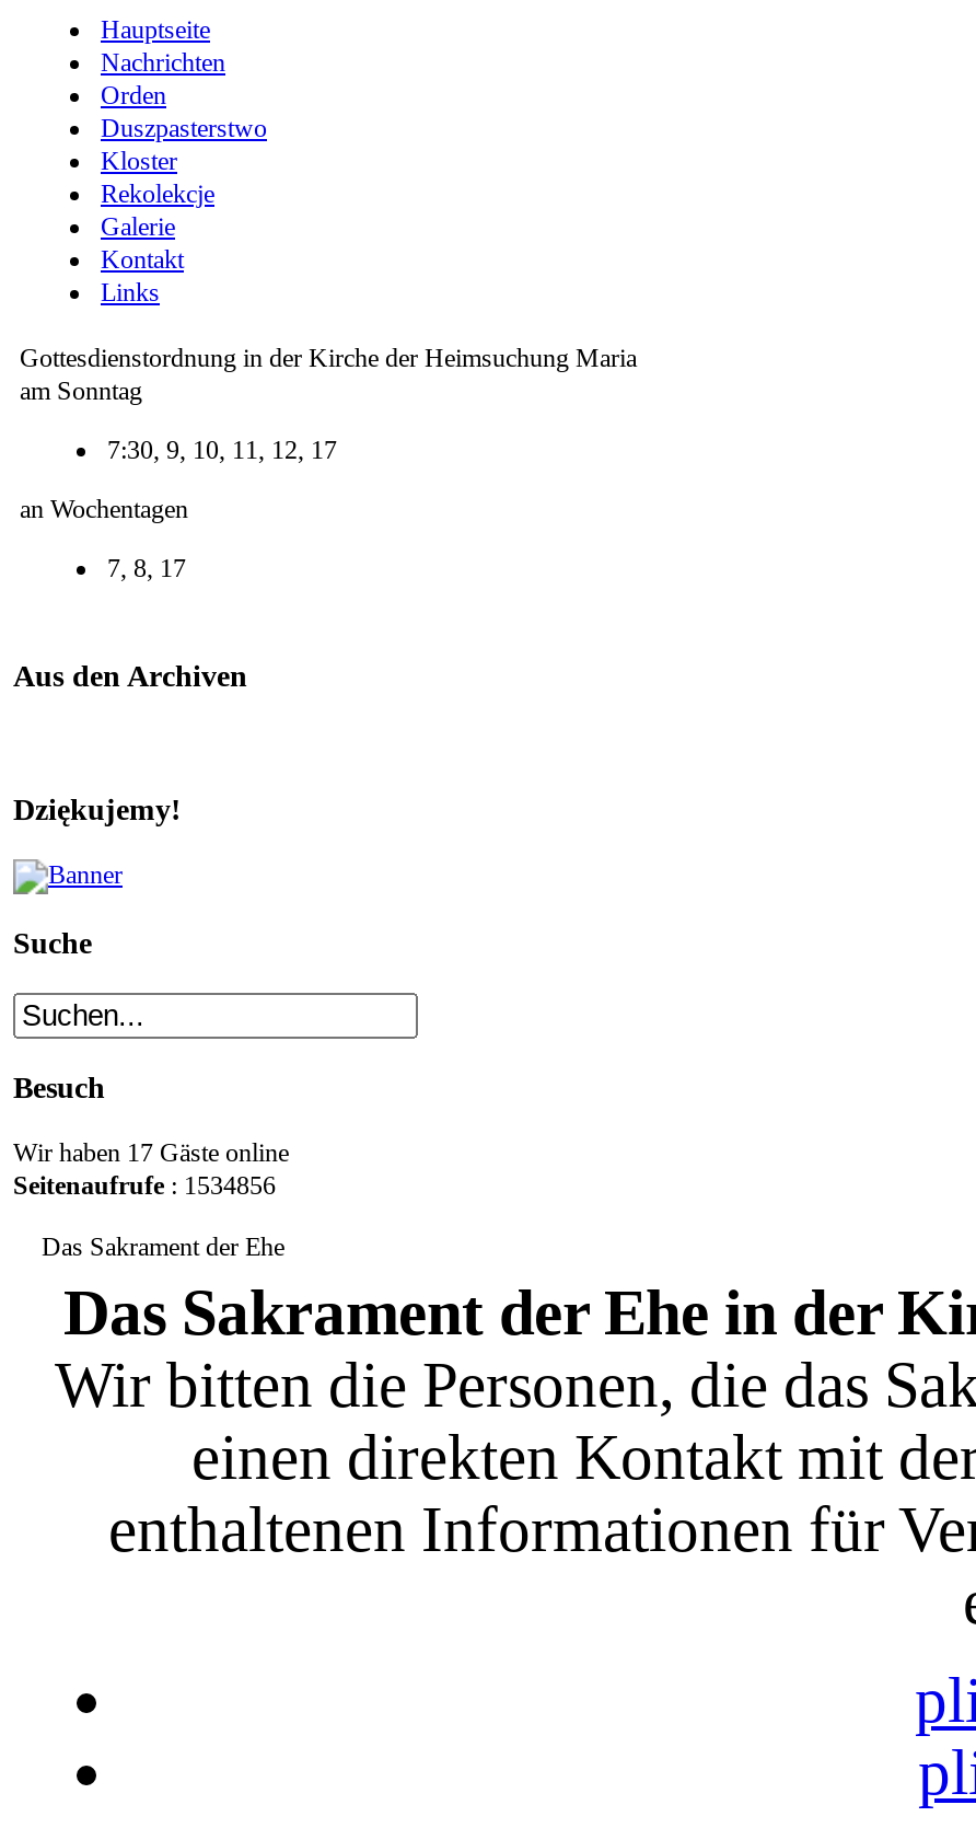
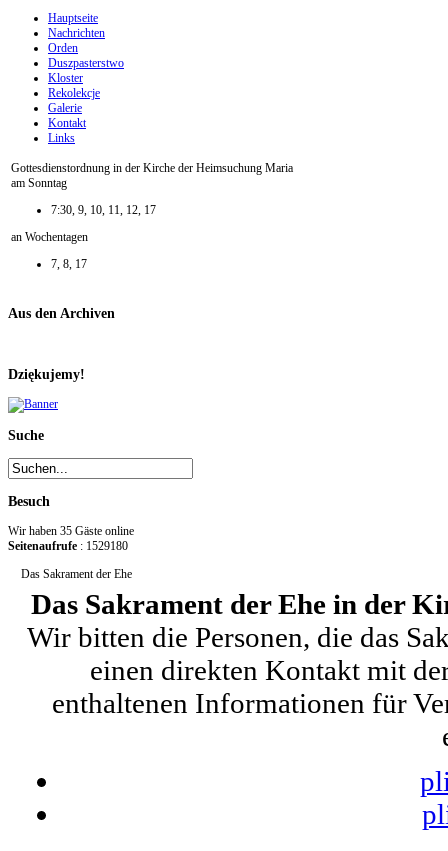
[13,1138,289,1169] Wir haben 17 Gäste online -> [8,524,134,538] Wir haben 35 Gäste online
[13,1171,276,1202] Seitenaufrufe: 1534856 -> [8,539,128,553] Seitenaufrufe: 1529180

